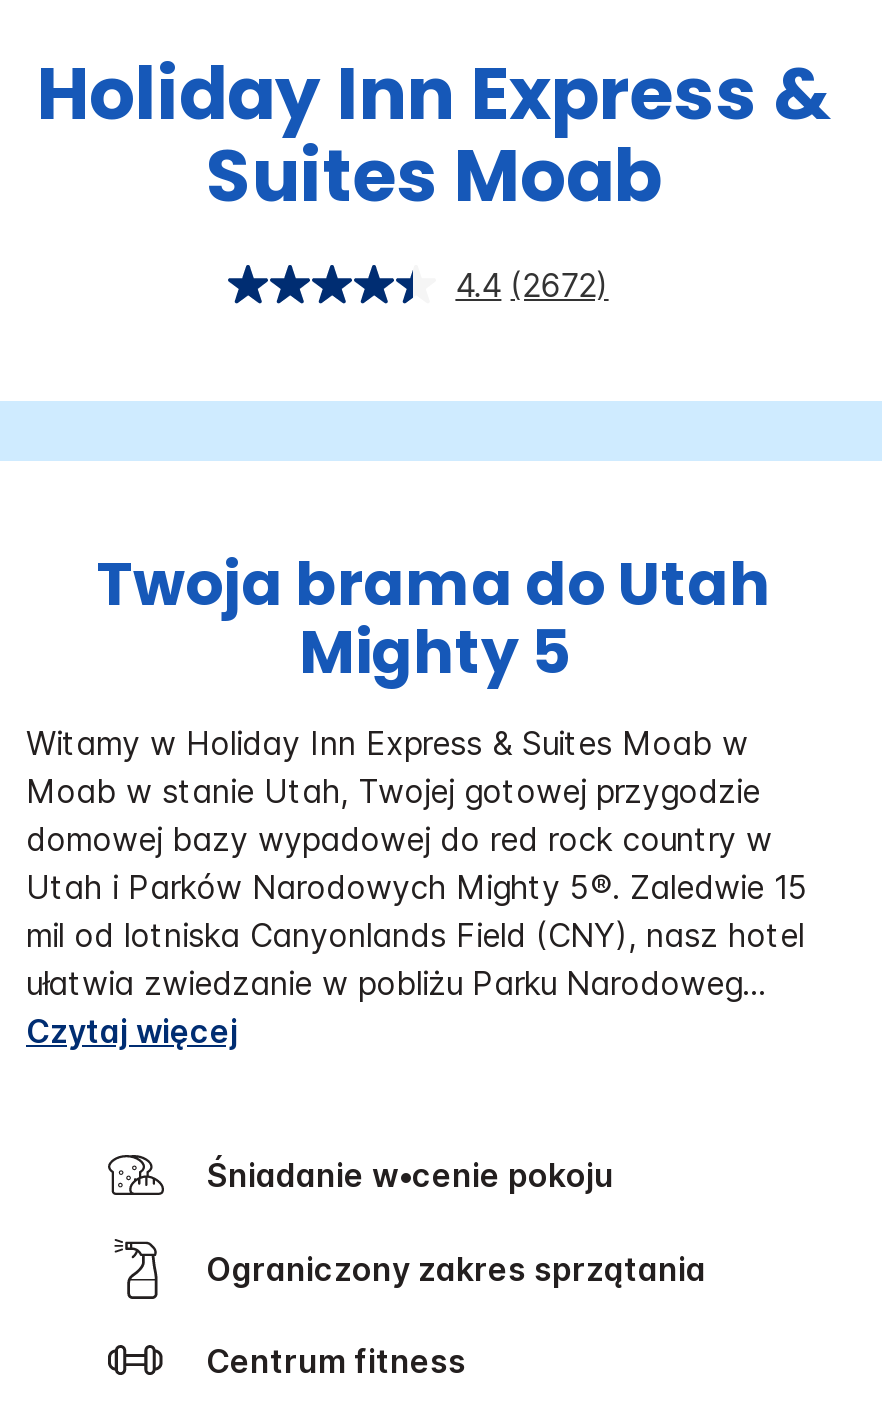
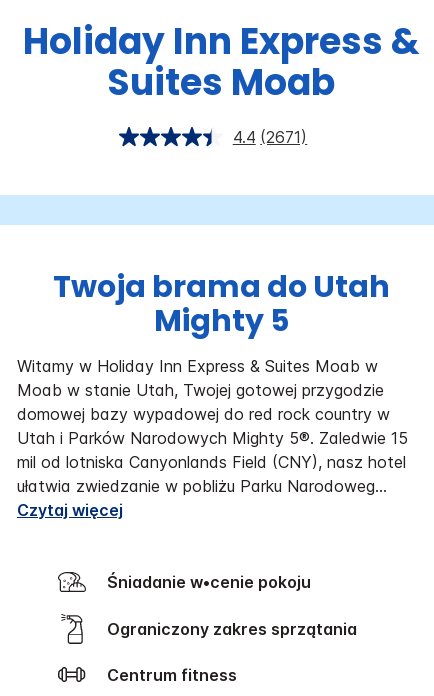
[455,265,609,305] 4.4 (2672) -> [233,127,307,147] 4.4 (2671)

